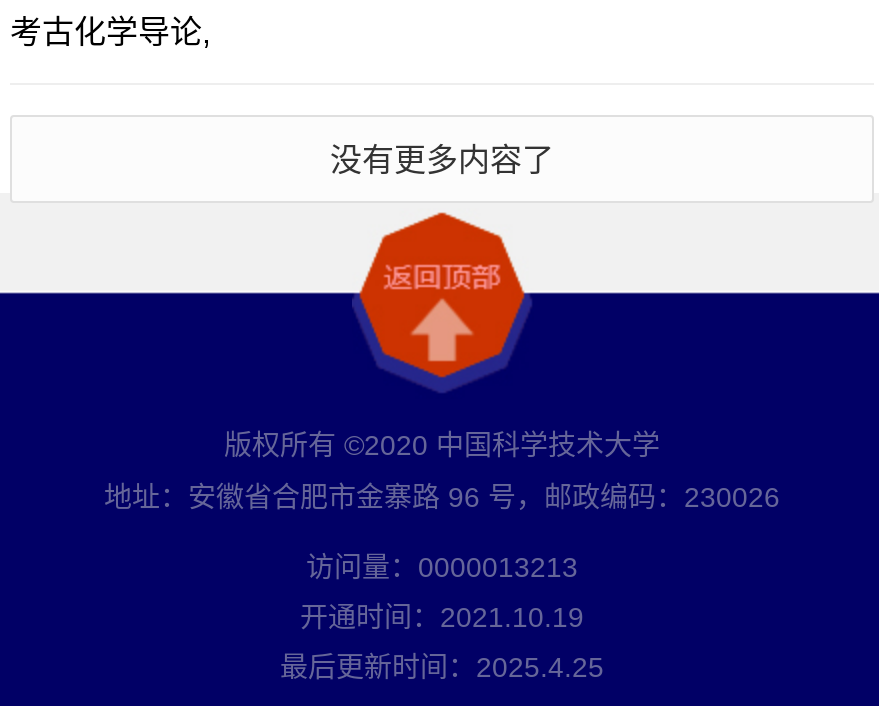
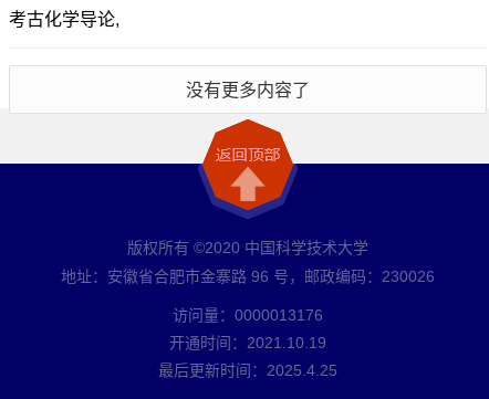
[306,551,578,583] 访问量：0000013213 -> [173,306,323,324] 访问量：0000013176

